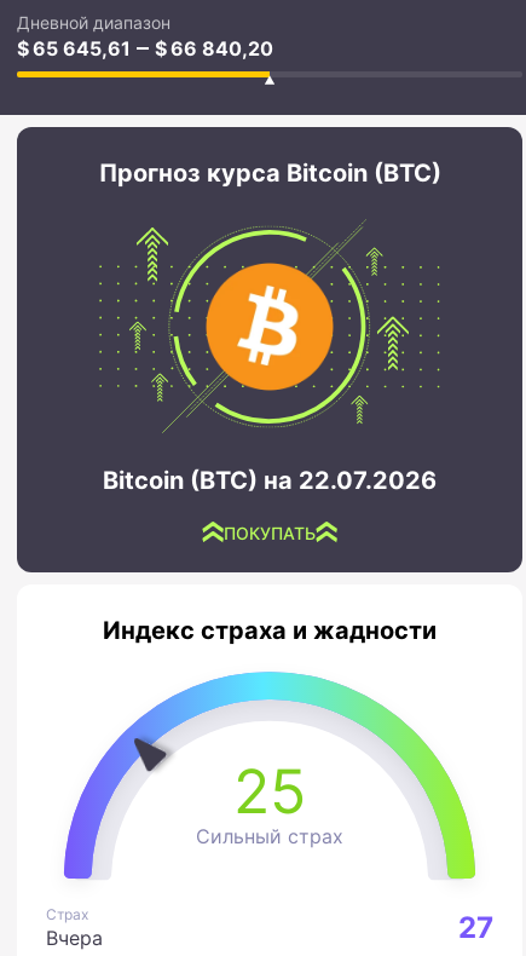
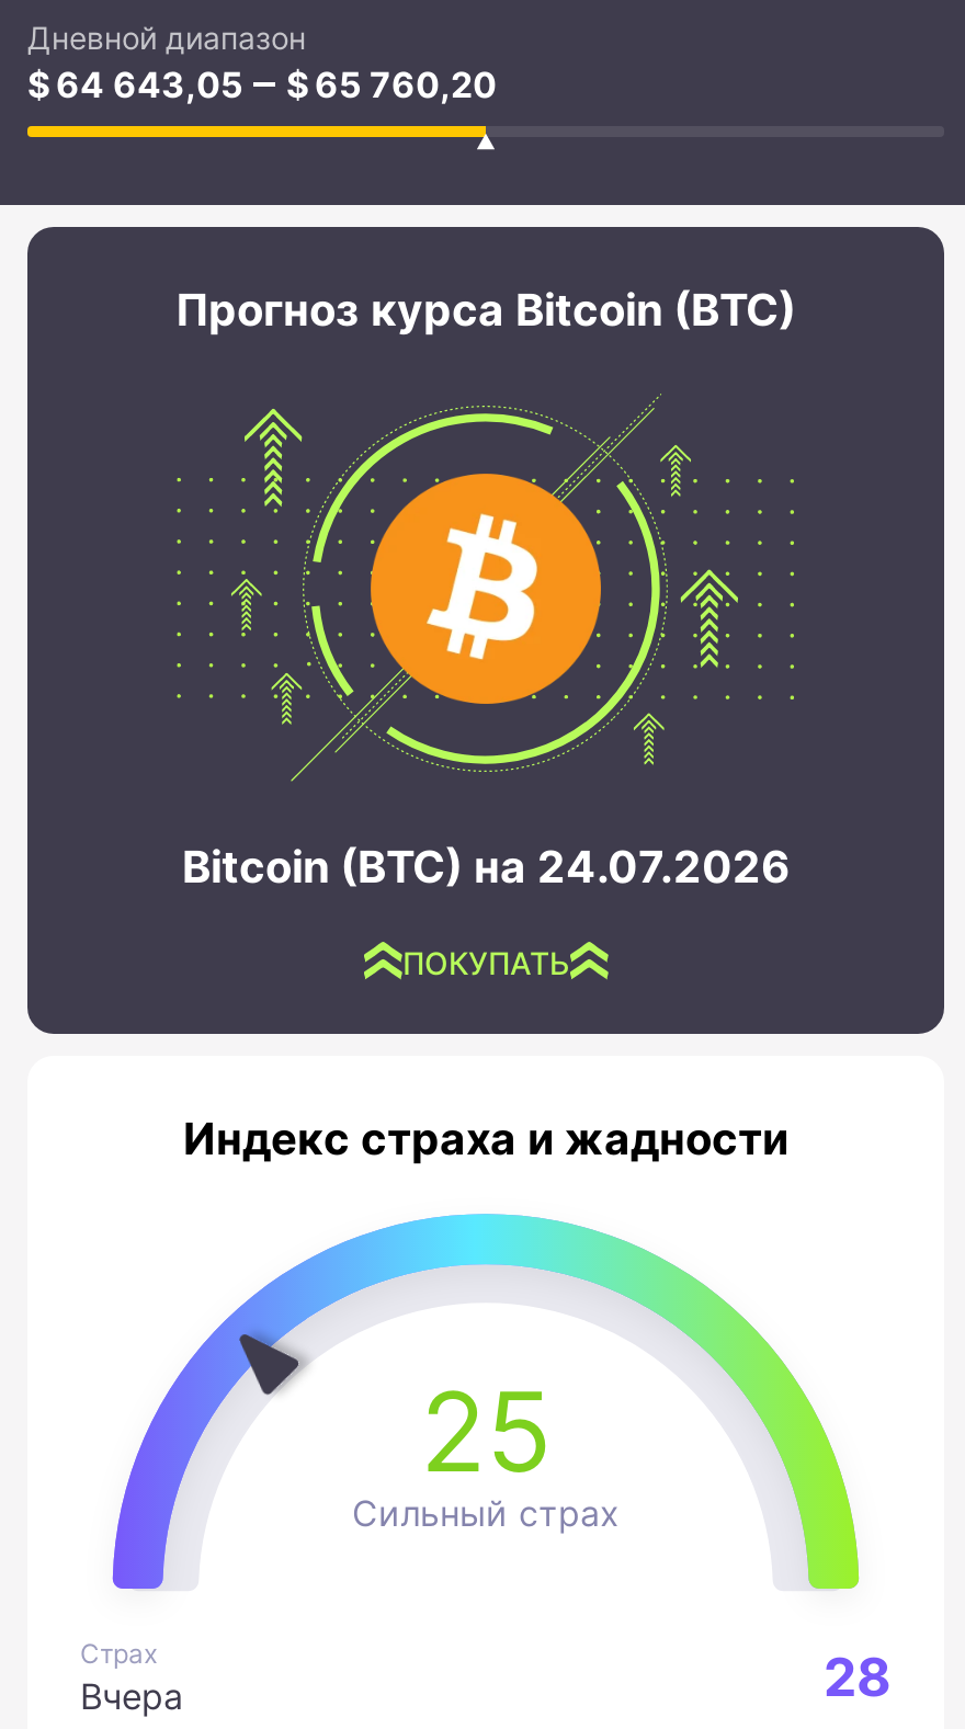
[33,37,131,61] 65 645,61 -> [56,63,242,107] 64 643,05
[170,37,273,61] 66 840,20 -> [315,63,497,107] 65 760,20
[103,466,437,495] Bitcoin (BTC) на 22.07.2026 -> [182,842,790,894] Bitcoin (BTC) на 24.07.2026
[458,910,493,945] 27 -> [824,1646,892,1709] 28

